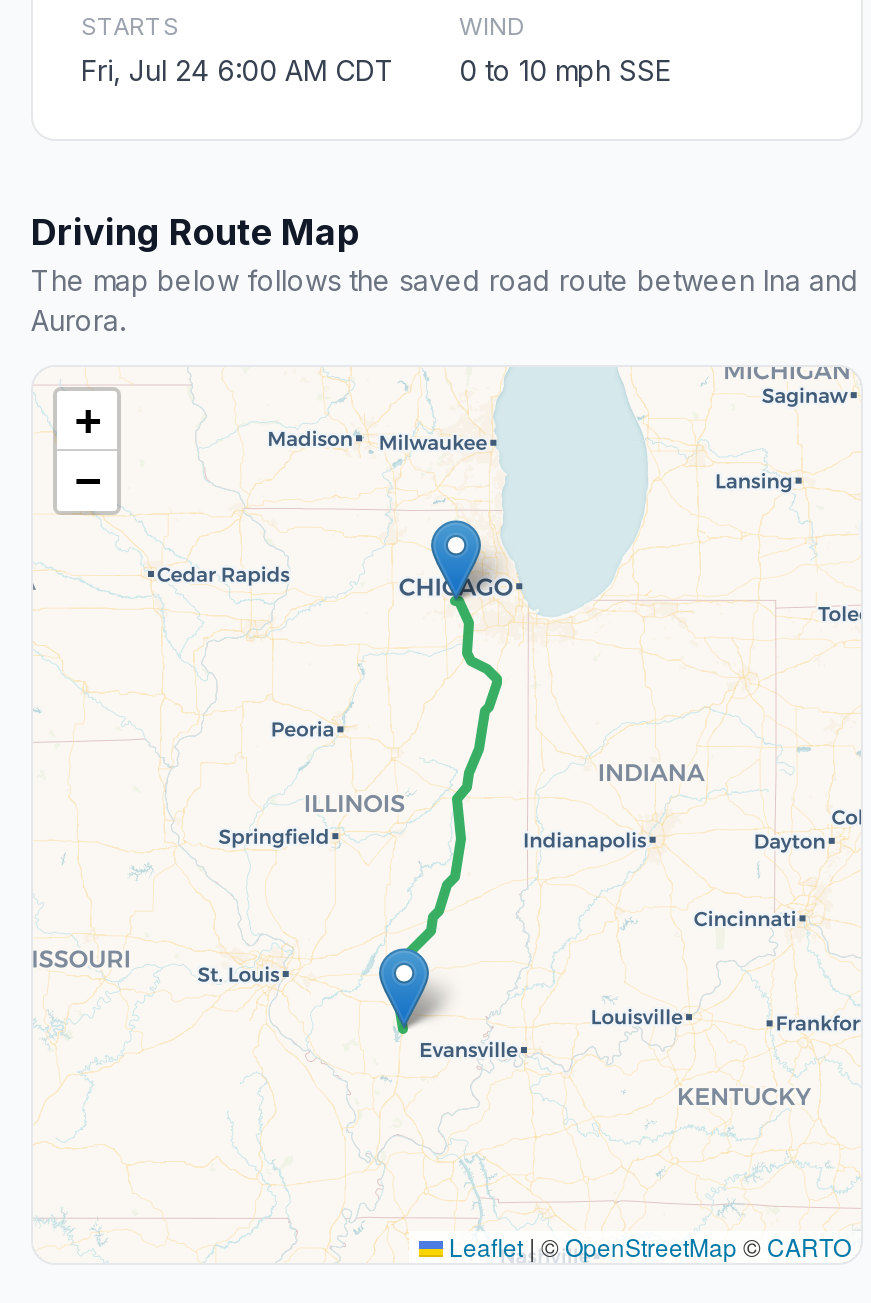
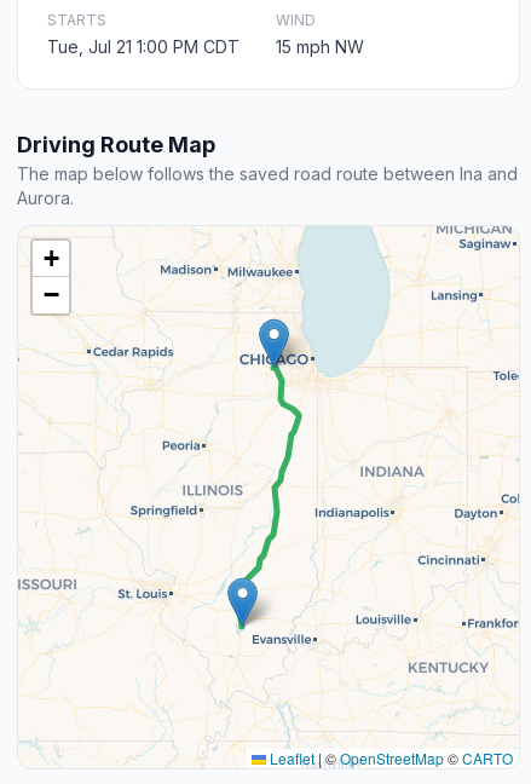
[81,53,395,87] Fri, Jul 24 6:00 AM CDT -> [47,37,239,57] Tue, Jul 21 1:00 PM CDT
[459,53,671,87] 0 to 10 mph SSE -> [276,37,364,57] 15 mph NW

